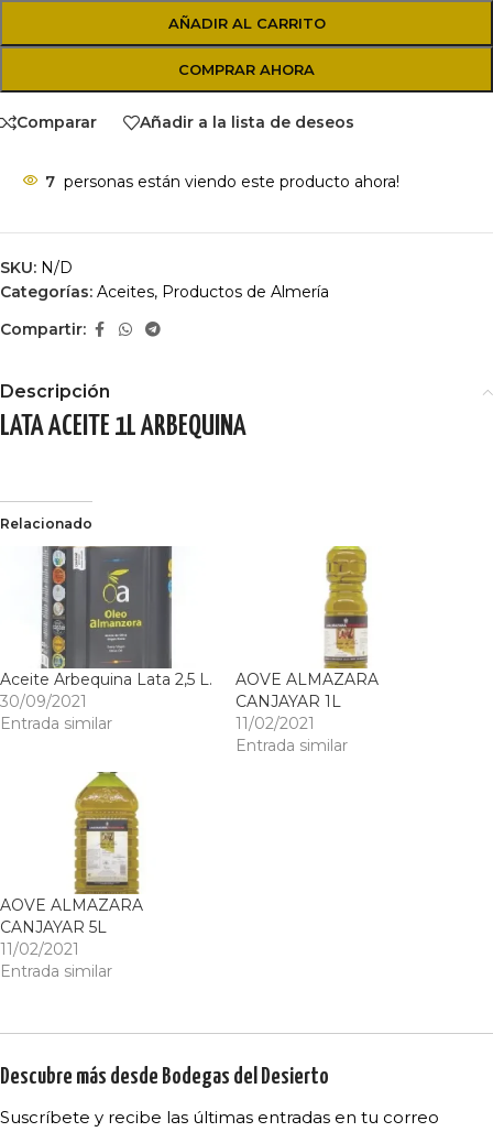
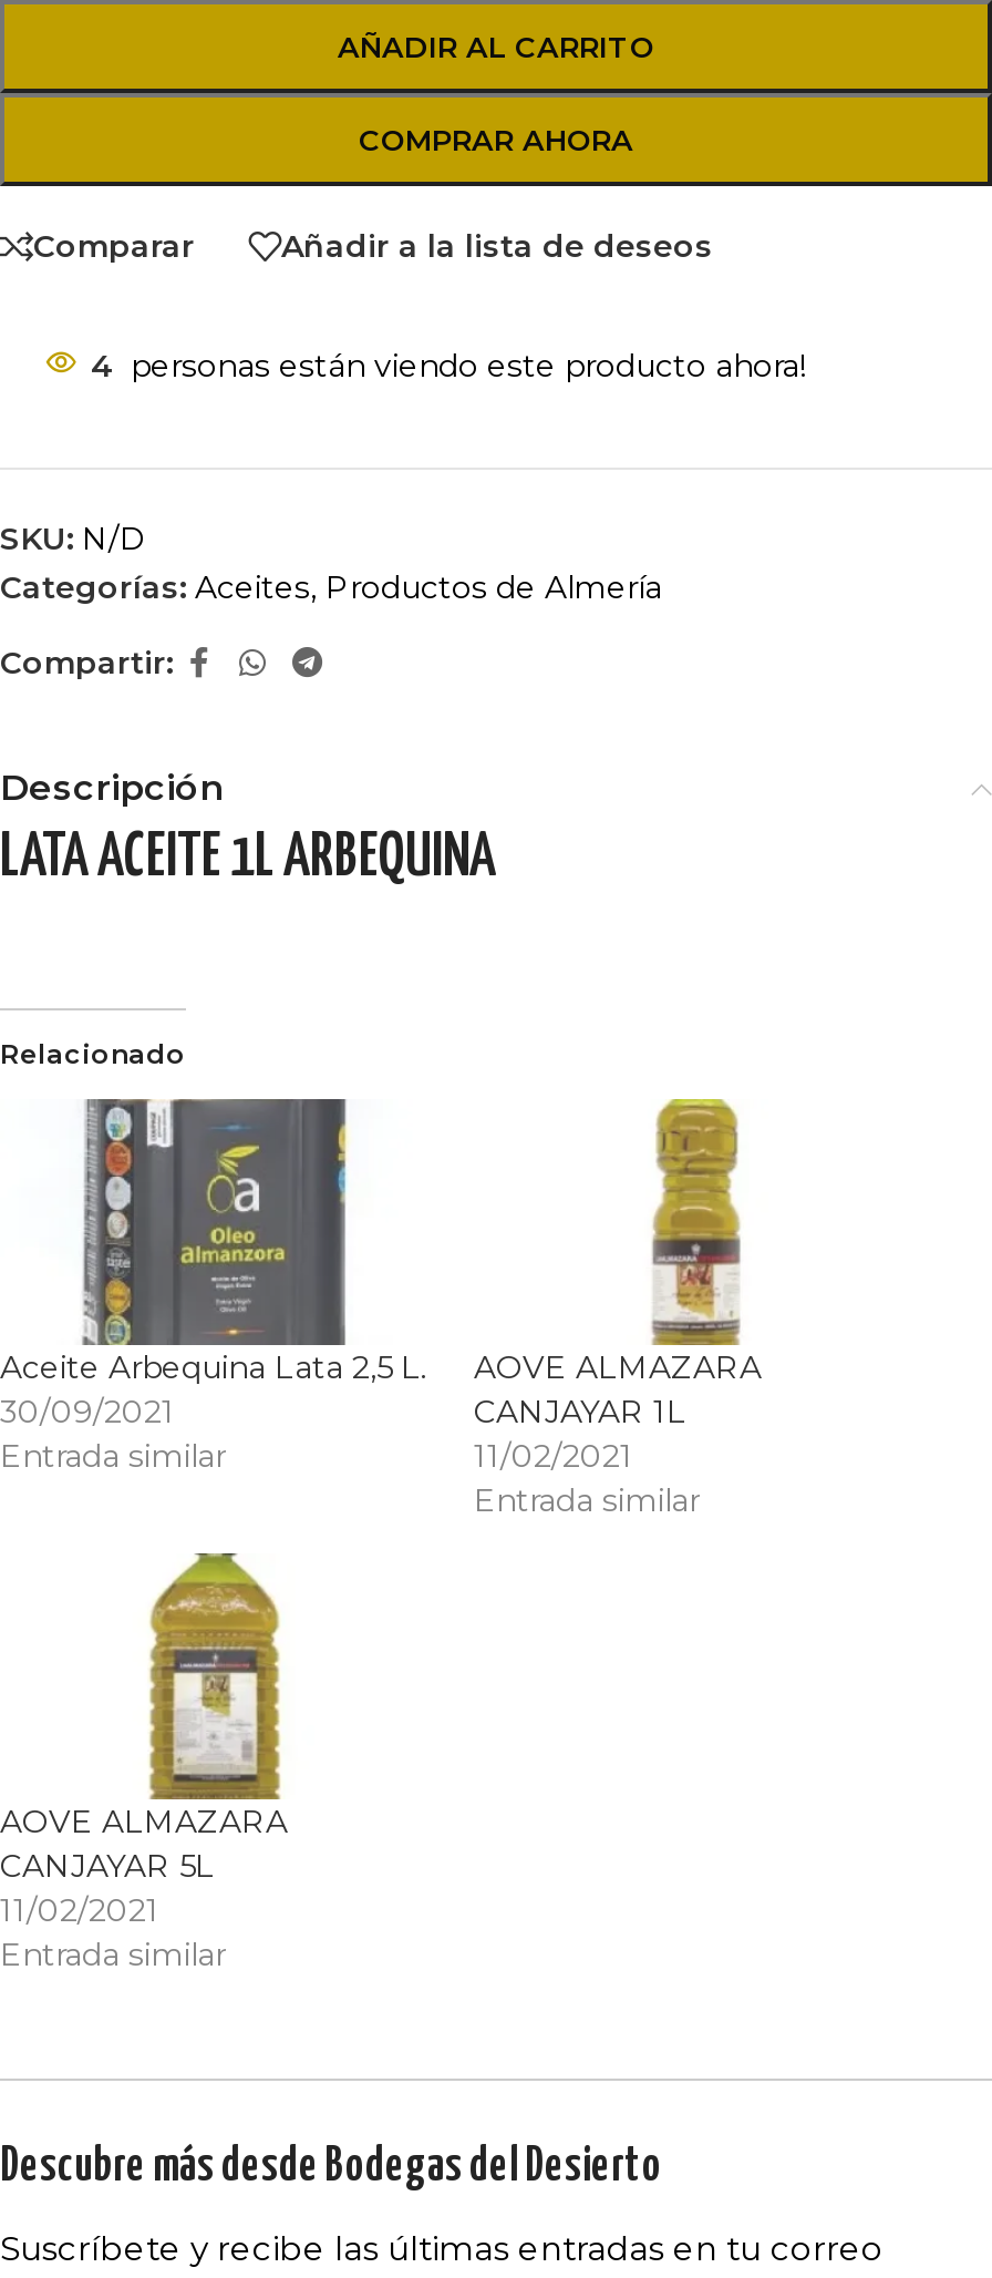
[45,172,399,191] 7 personas están viendo este producto ahora! -> [91,345,806,385] 4 personas están viendo este producto ahora!

